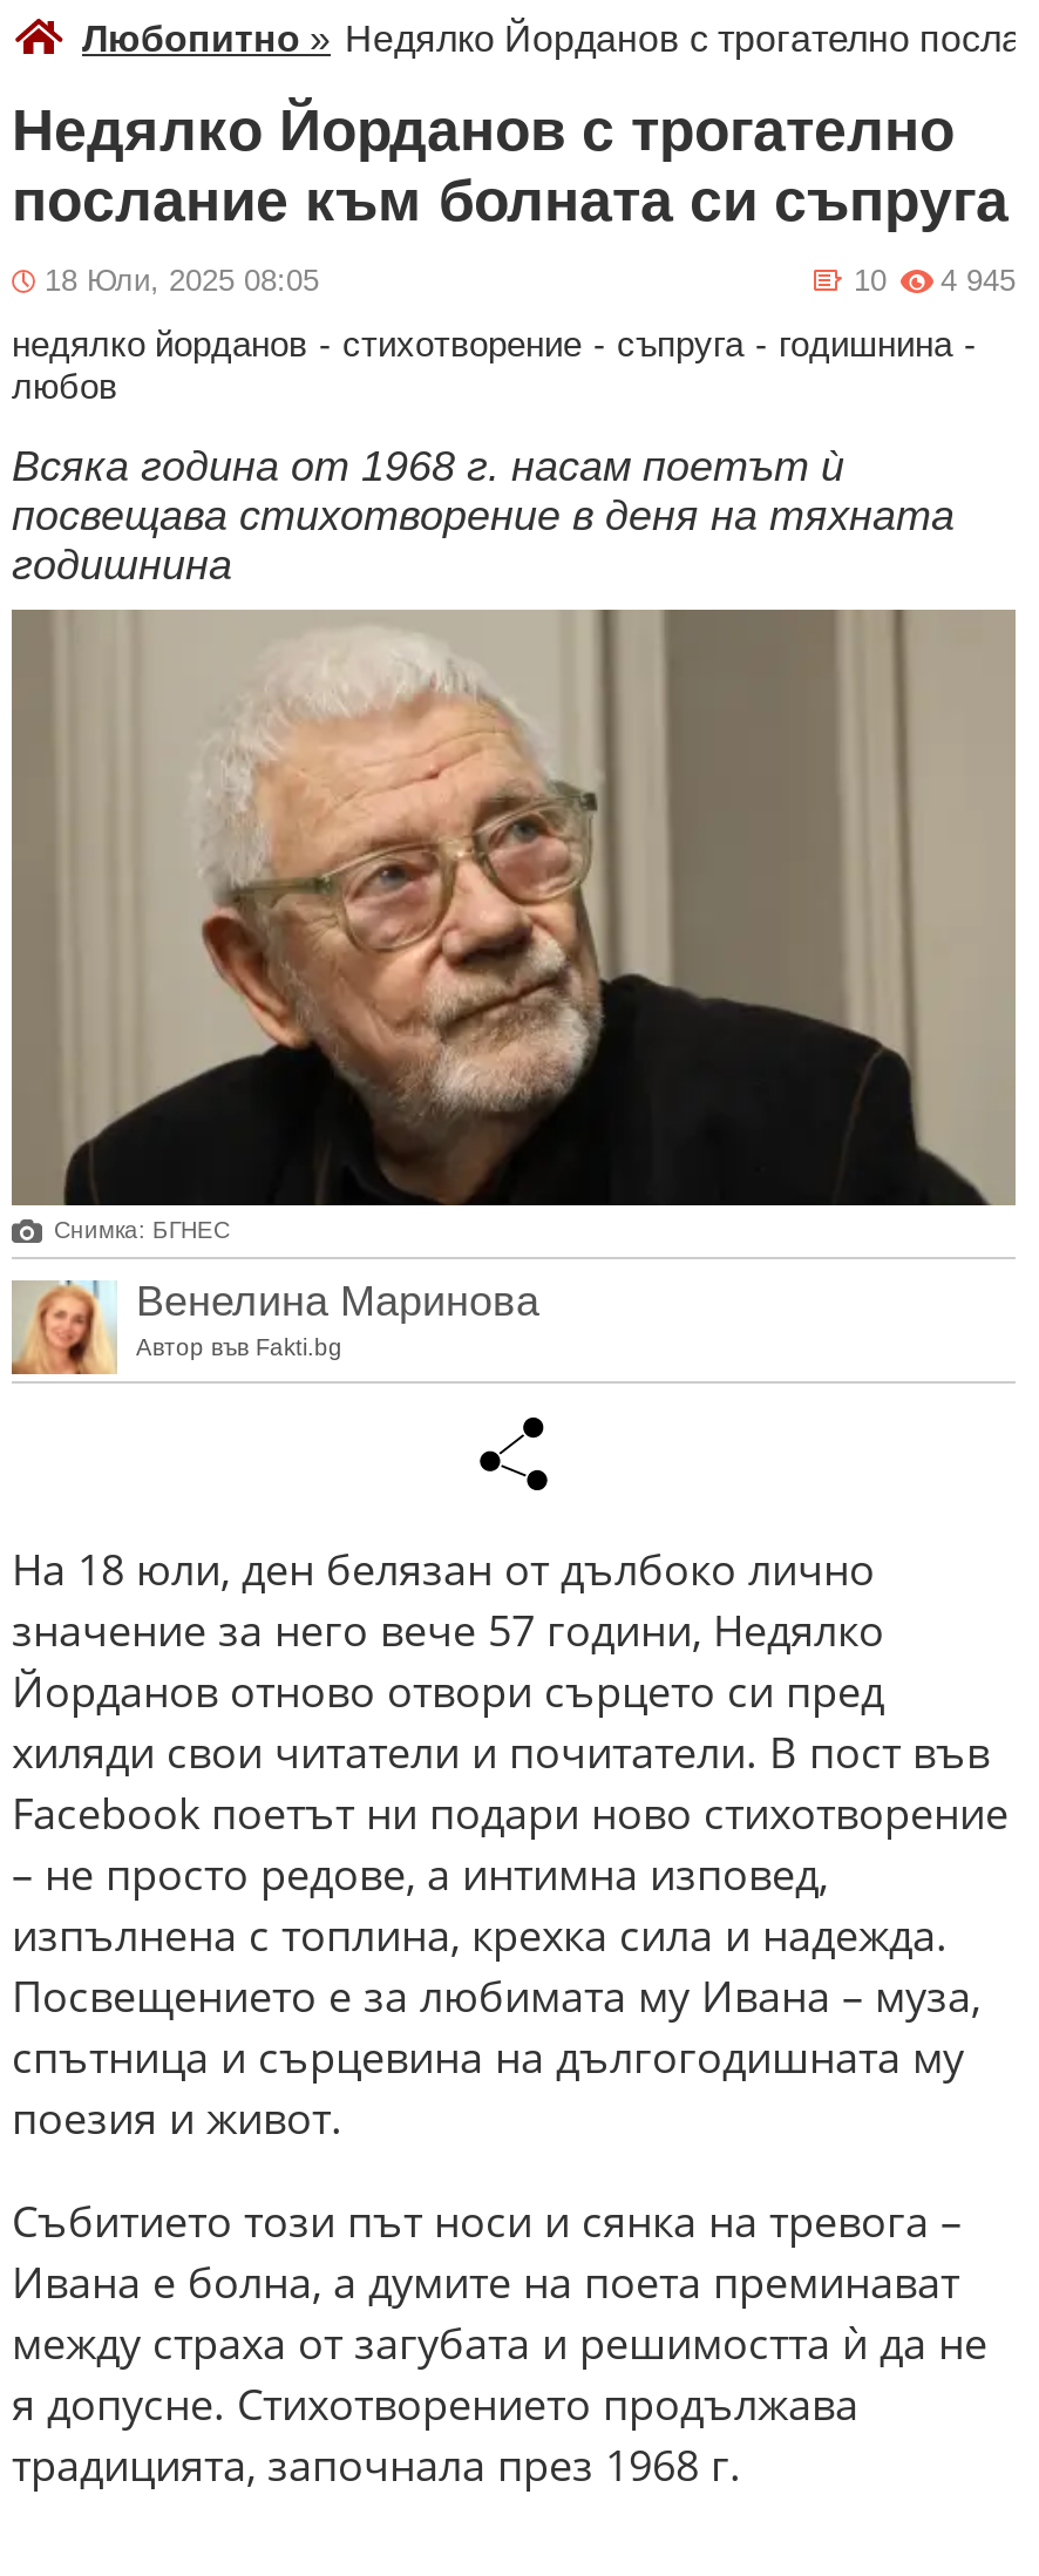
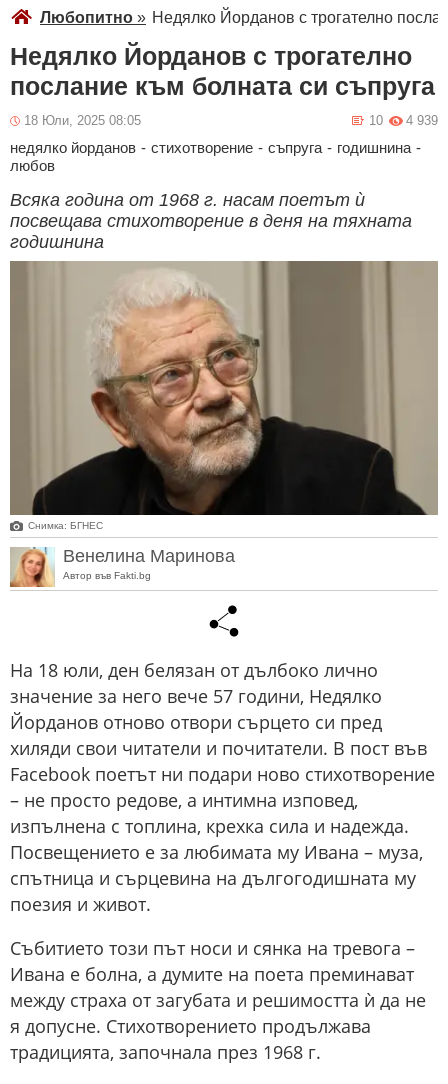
[854,263,1016,298] 10 4 945 -> [369,113,438,128] 10 4 939

